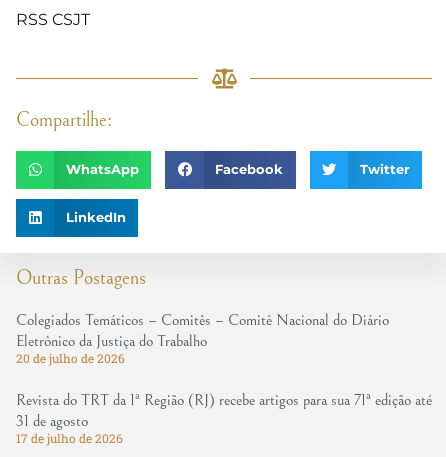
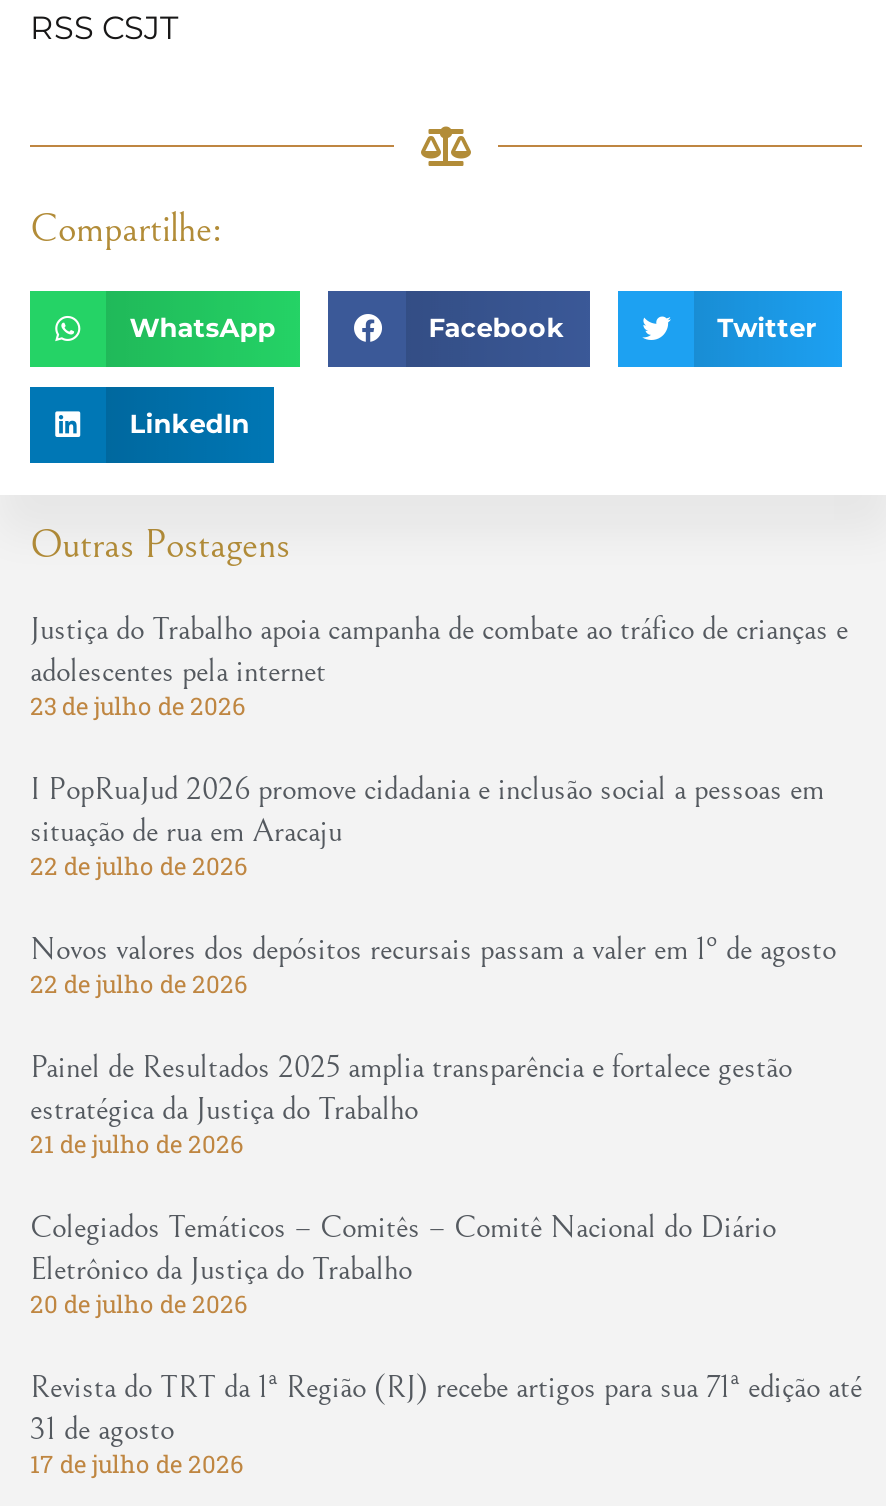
none -> [30,611,848,1159] Justiça do Trabalho apoia campanha de combate ao tráfico de crianças e | adolescentes pela internet | 23 de julho de 2026 | I PopRuaJud 2026 promove cidadania e inclusão social a pessoas em | situação de rua em Aracaju | 22 de julho de 2026 | Novos valores dos depósitos recursais passam a valer em 1º de agosto | 22 de julho de 2026 | Painel de Resultados 2025 amplia transparência e fortalece gestão | estratégica da Justiça do Trabalho | 21 de julho de 2026

